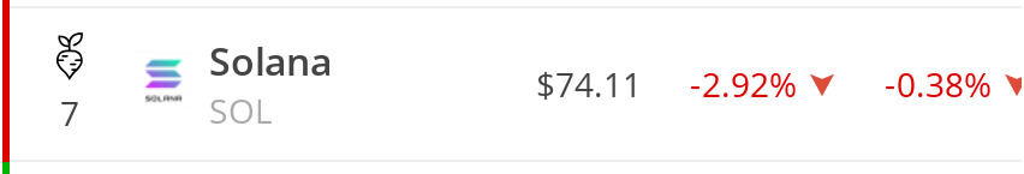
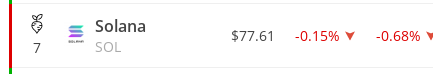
[536,61,642,107] $74.11 -> [231,26,275,45] $77.61
[690,61,808,107] -2.92% -> [295,26,344,45] -0.15%
[885,61,1002,107] -0.38% -> [376,26,425,45] -0.68%

